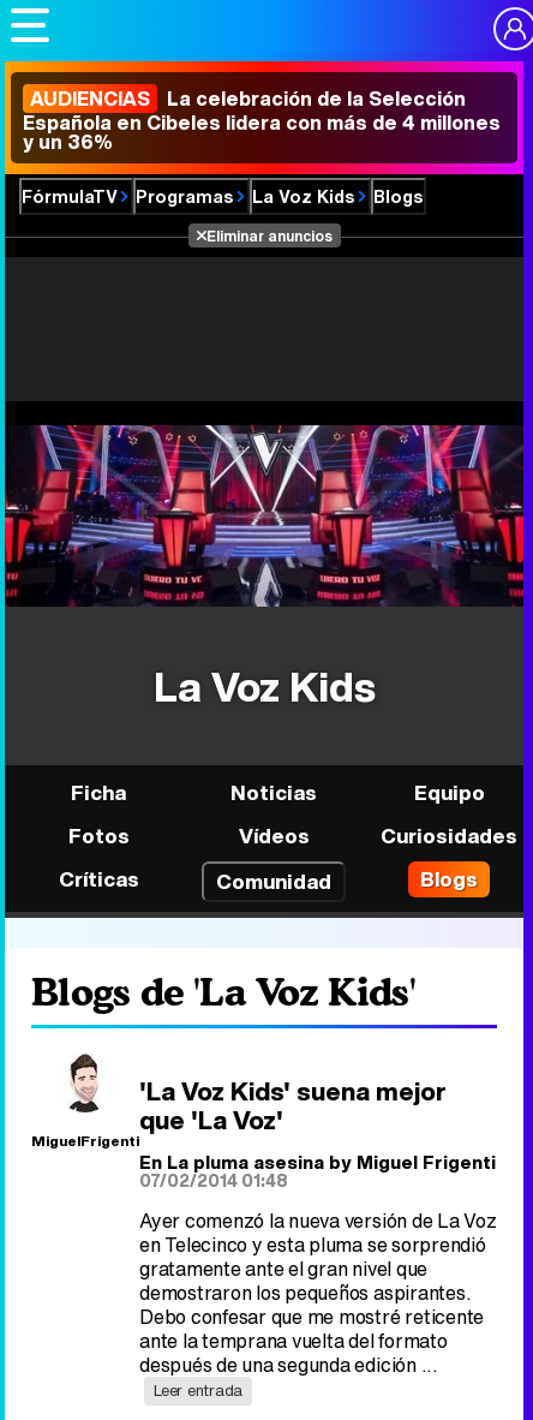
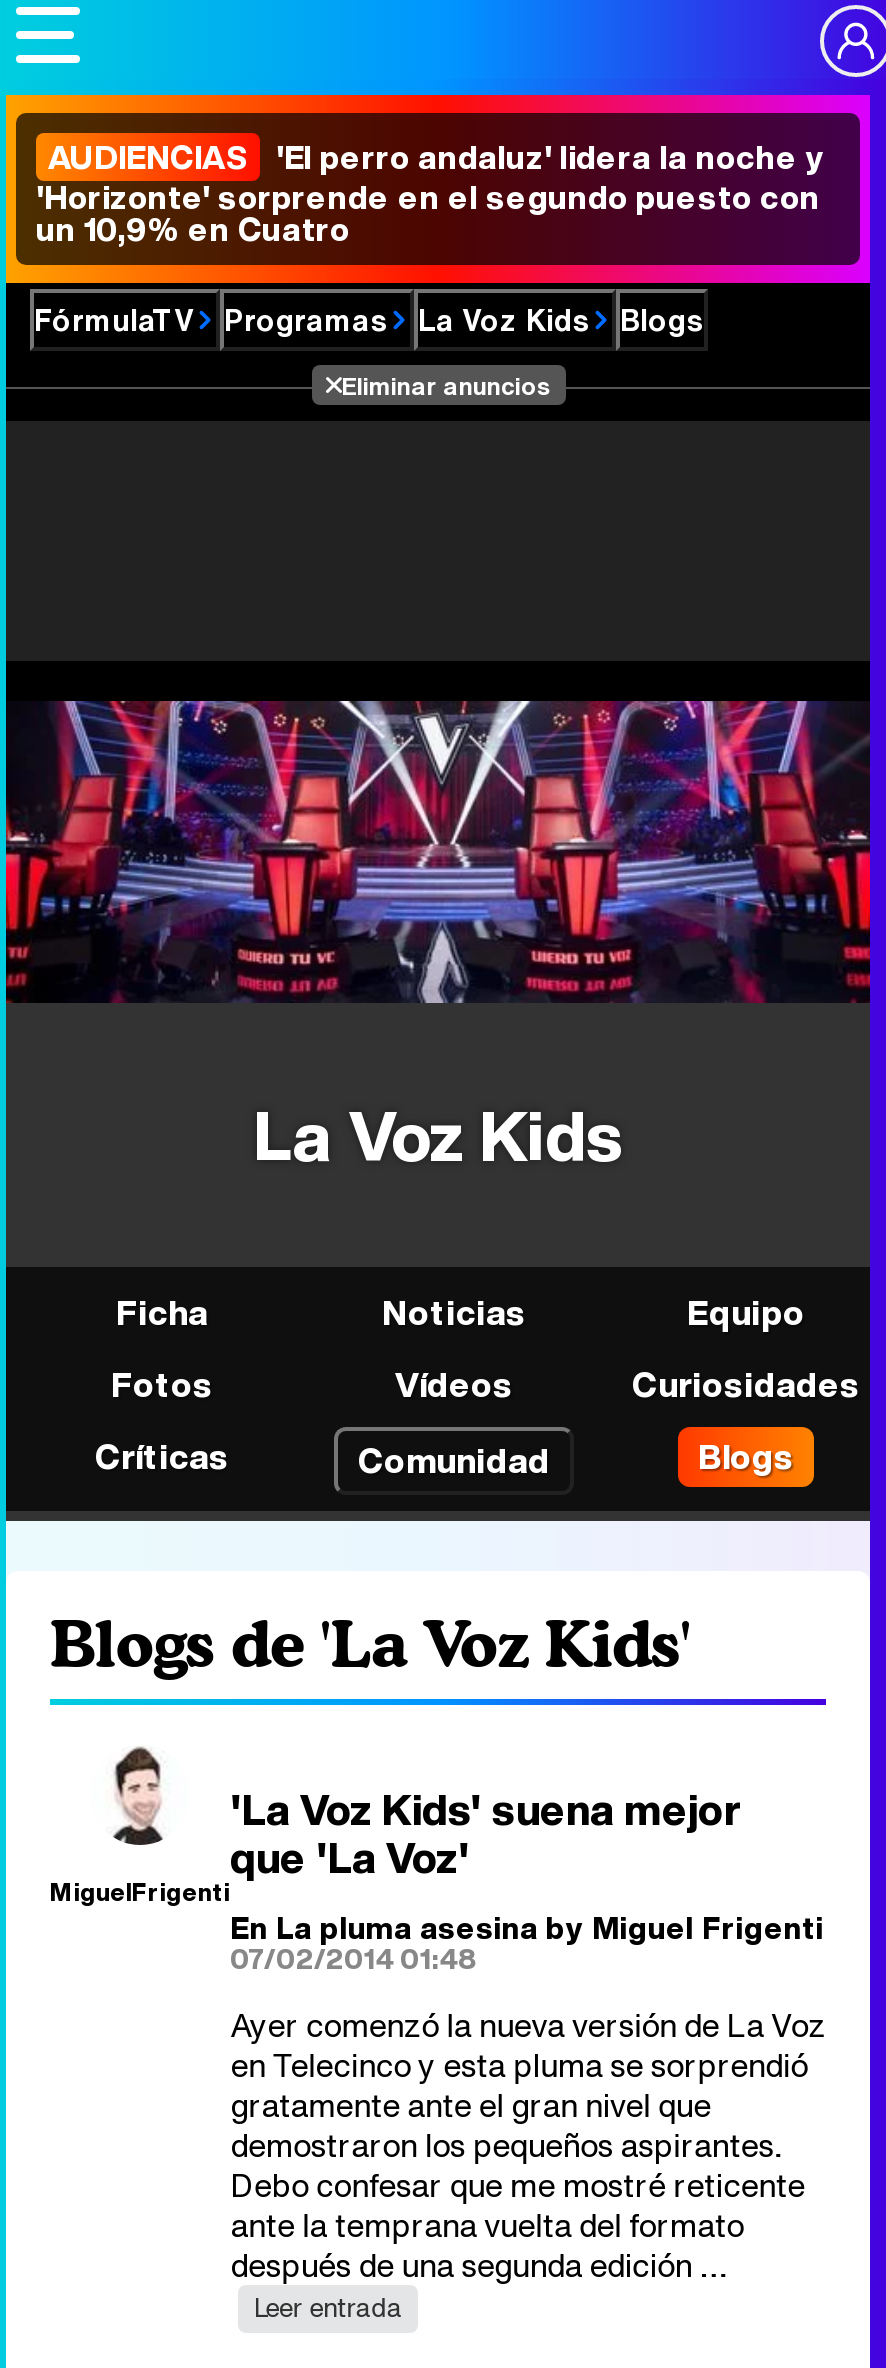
[23,84,501,156] AUDIENCIAS La celebración de la Selección | Española en Cibeles lidera con más de 4 millones | y un 36% -> [36,133,824,253] AUDIENCIAS 'El perro andaluz' lidera la noche y | 'Horizonte' sorprende en el segundo puesto con | un 10,9% en Cuatro

